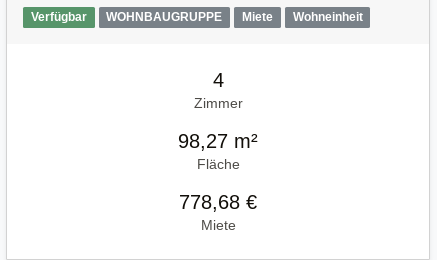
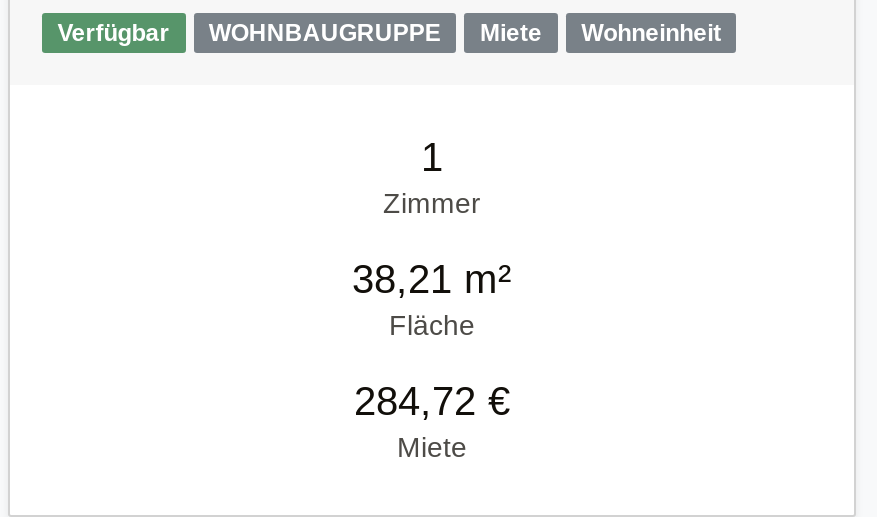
[212,69,223,91] 4 -> [421,134,443,178] 1
[178,130,258,152] 98,27 m² -> [352,256,512,300] 38,21 m²
[179,191,257,213] 778,68 € -> [354,378,510,422] 284,72 €

